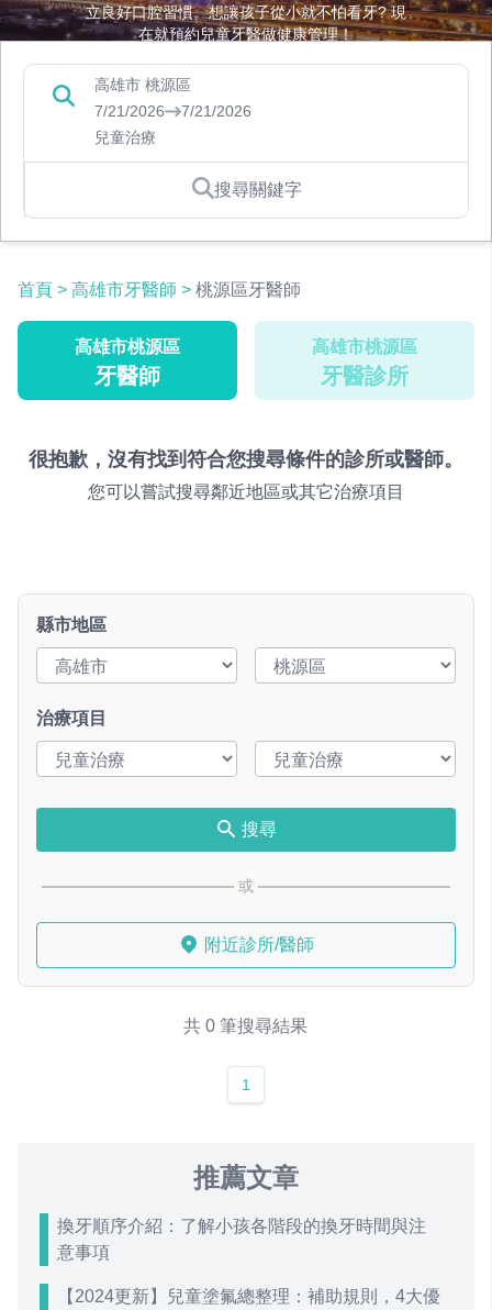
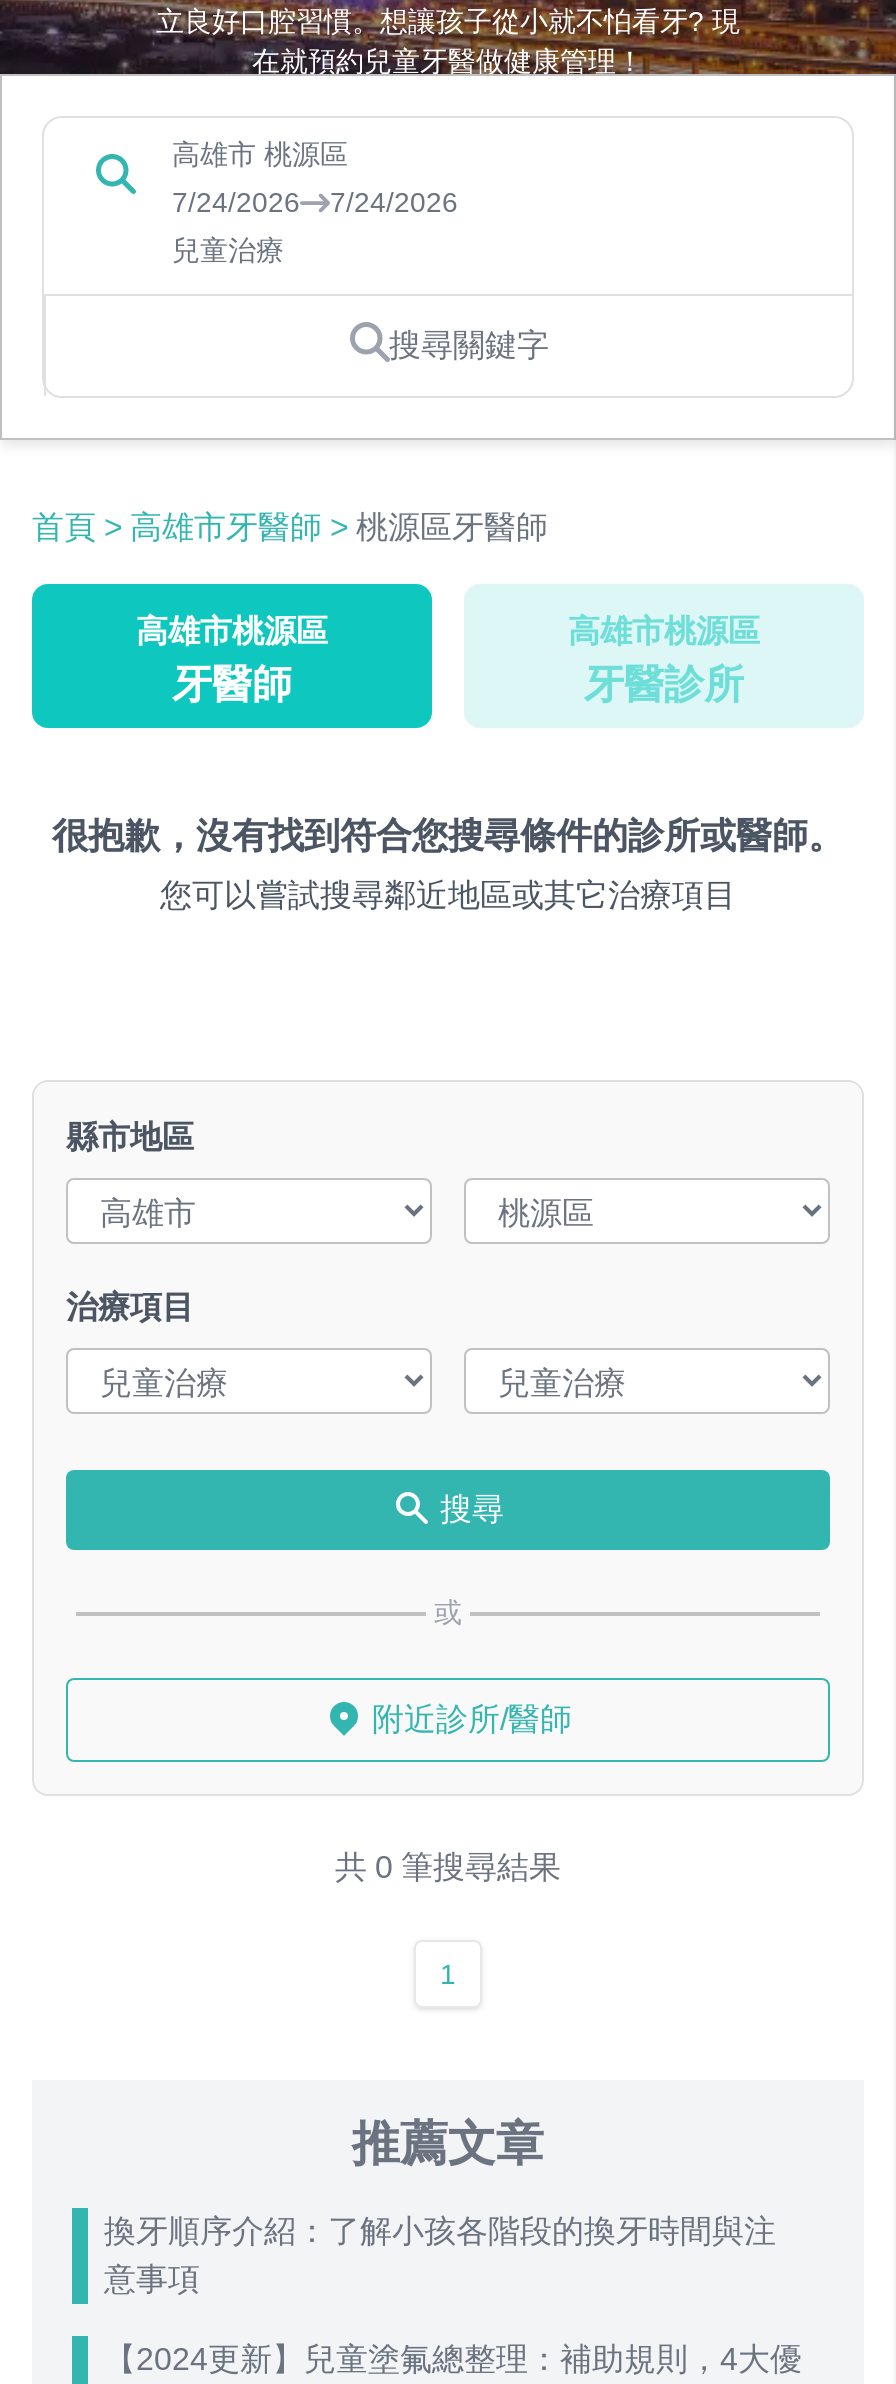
[94,102,165,120] 7/21/2026 -> [172,186,300,218] 7/24/2026
[181,102,251,120] 7/21/2026 -> [330,186,458,218] 7/24/2026

